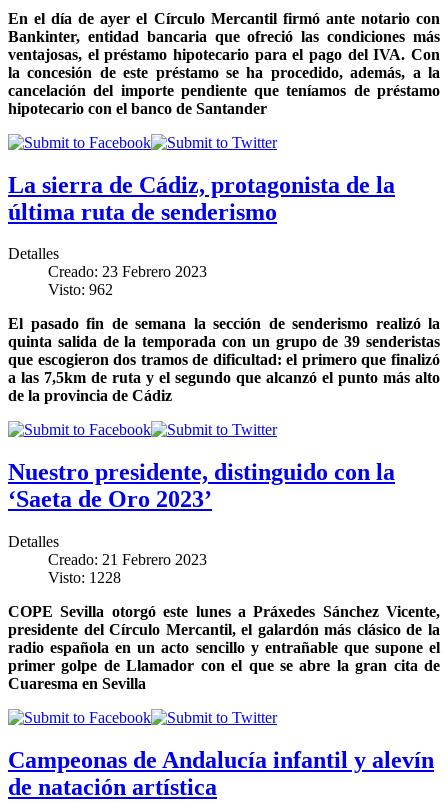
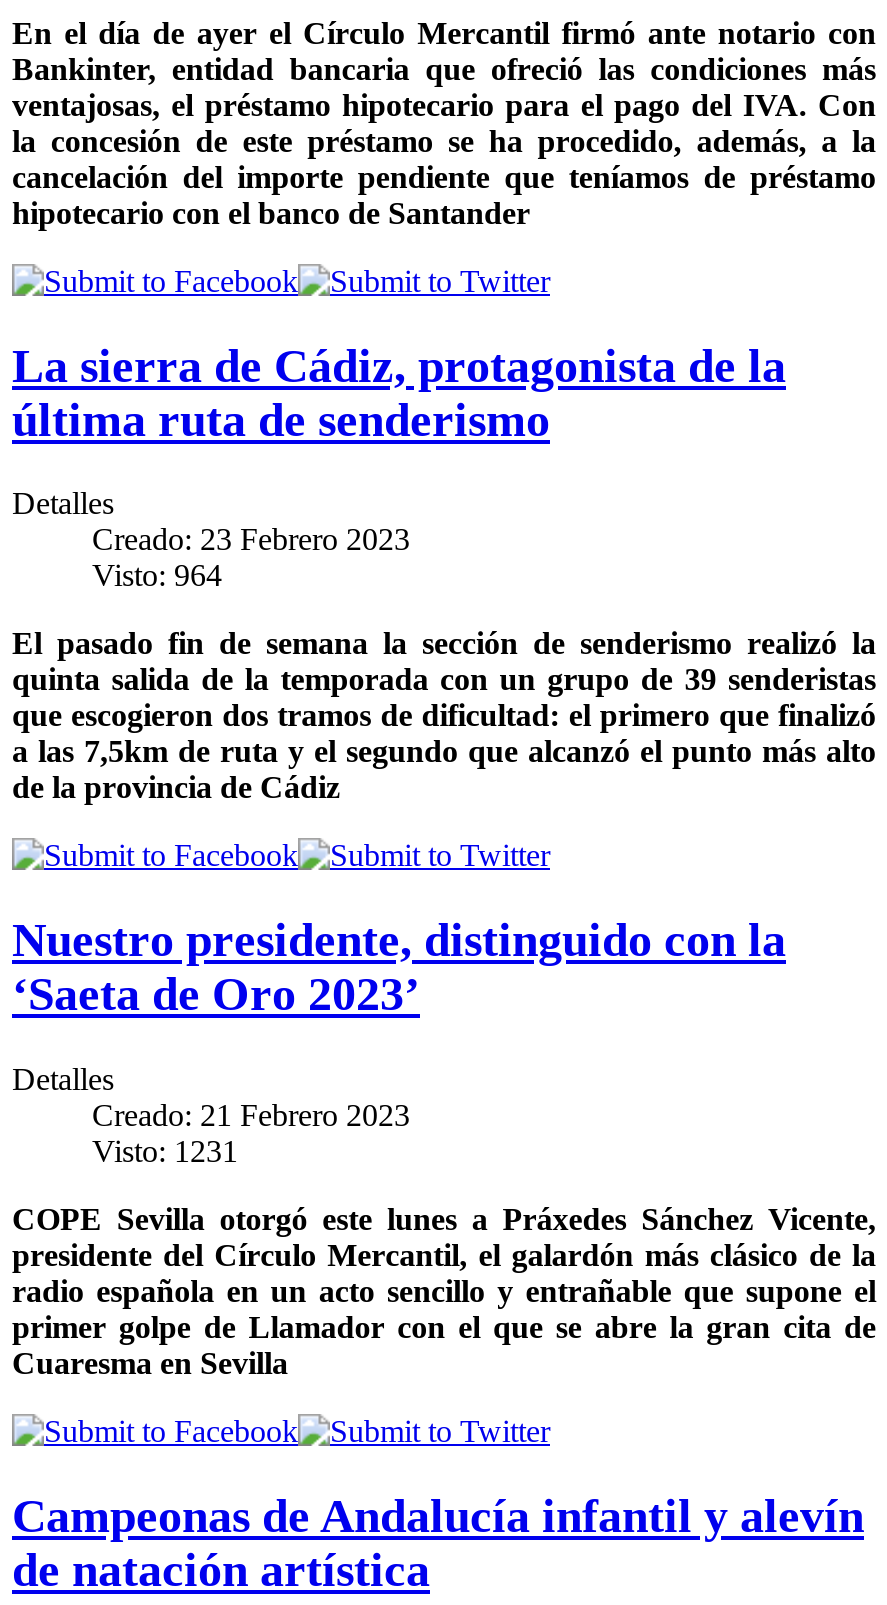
[48,281,113,298] Visto: 962 -> [92,559,222,593] Visto: 964
[48,569,121,586] Visto: 1228 -> [92,1135,238,1169] Visto: 1231

